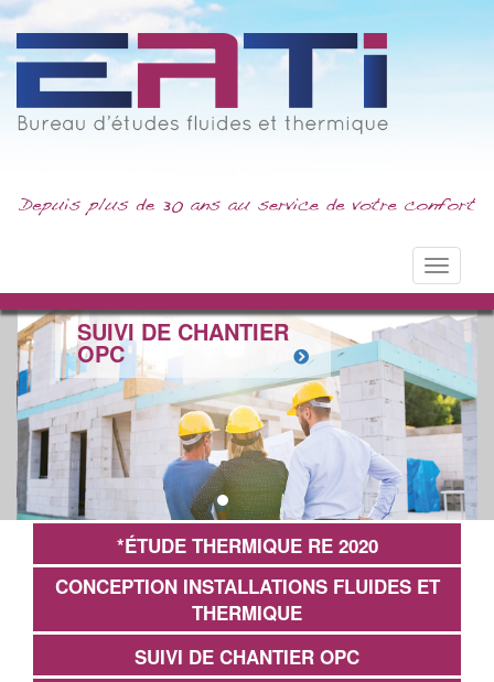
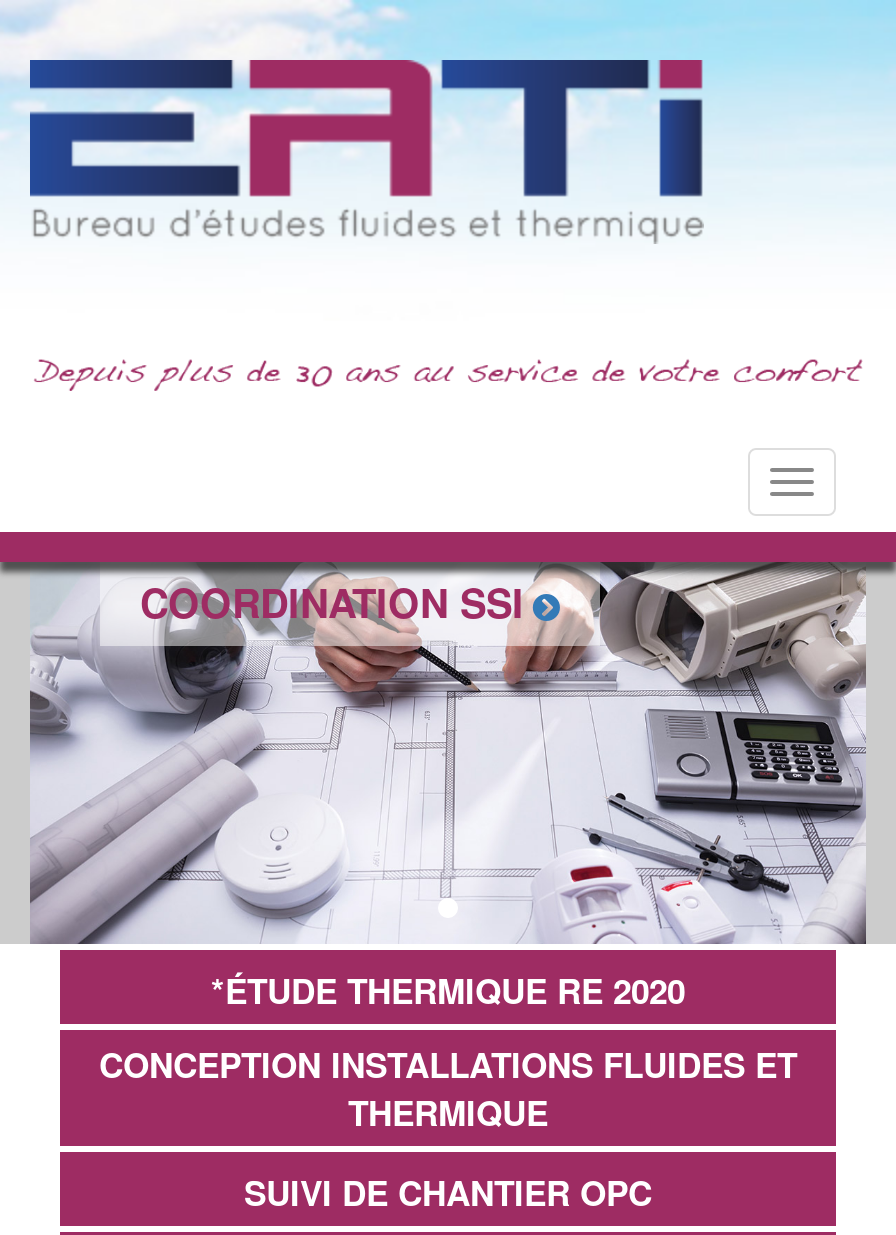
[17,310,477,521] [image] | SUIVI DE CHANTIER | OPC -> [30,562,868,946] [image] | COORDINATION SSI

